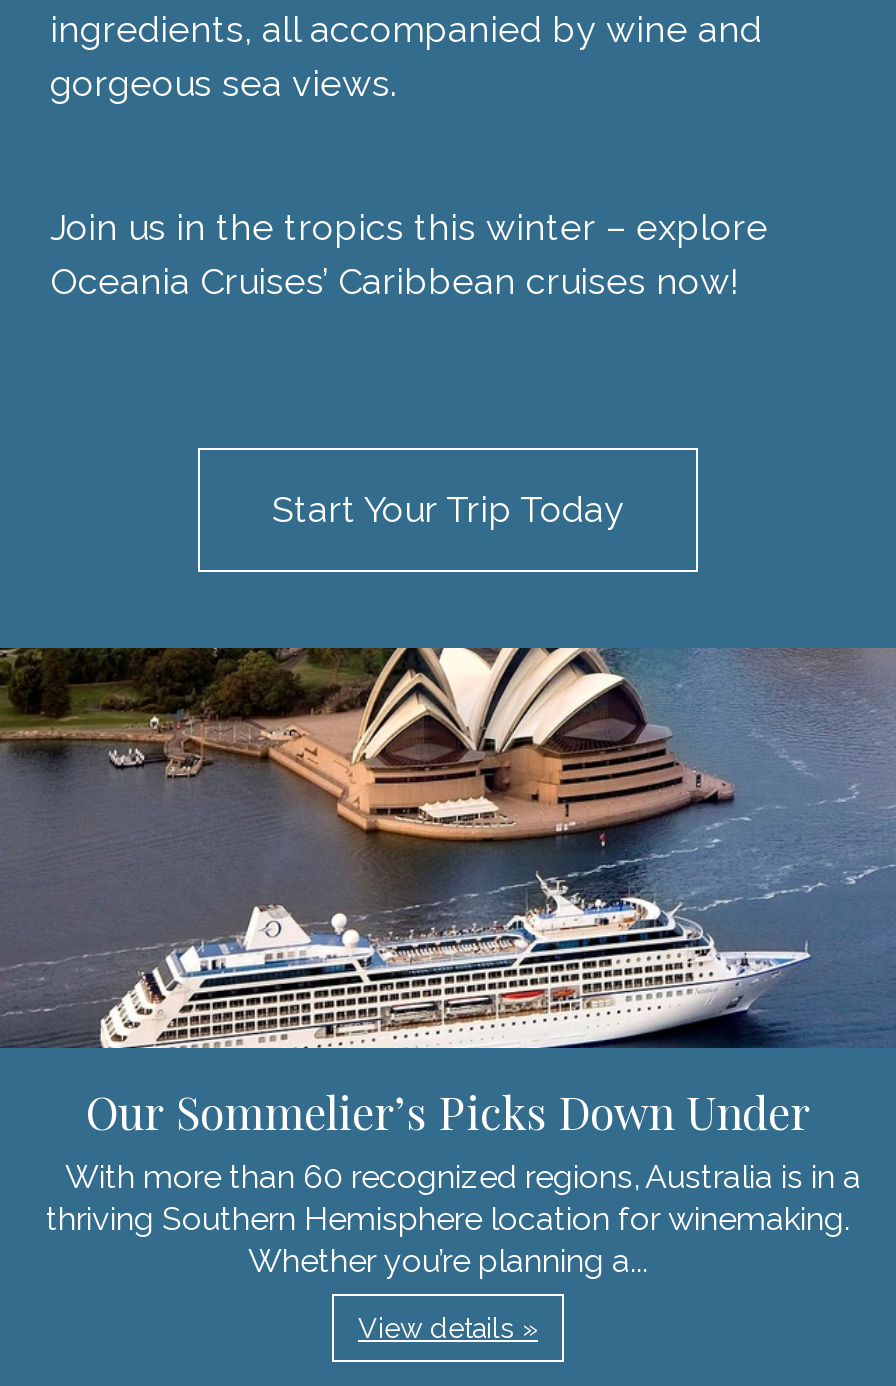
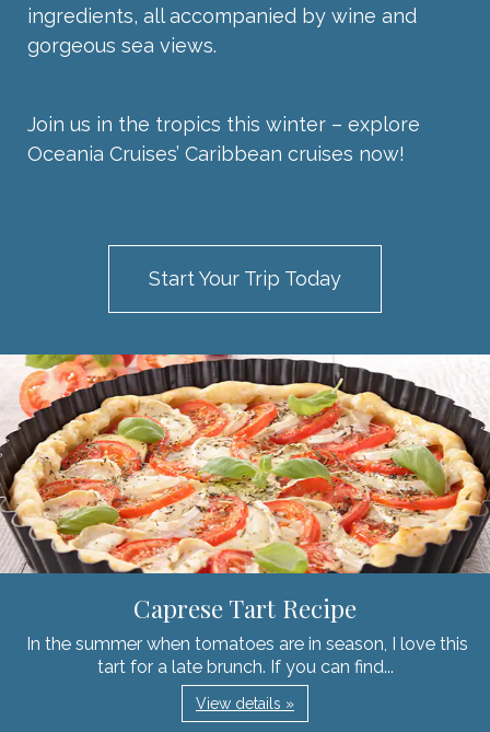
[6,646,890,1279] [image] | Our Sommelier’s Picks Down Under | With more than 60 recognized regions, Australia is in a | thriving Southern Hemisphere location for winemaking. | Whether you’re planning a... -> [3,353,487,677] [image] | Caprese Tart Recipe | In the summer when tomatoes are in season, I love this | tart for a late brunch. If you can find...

